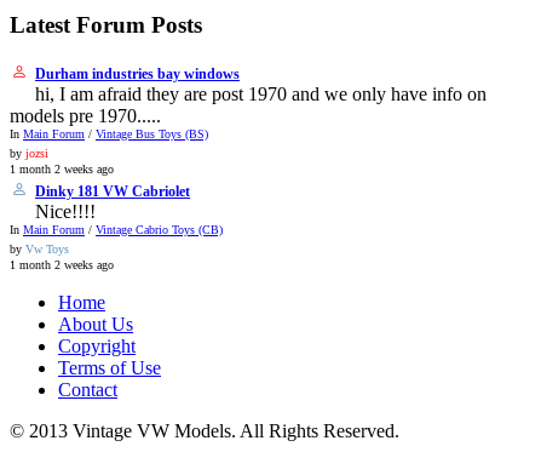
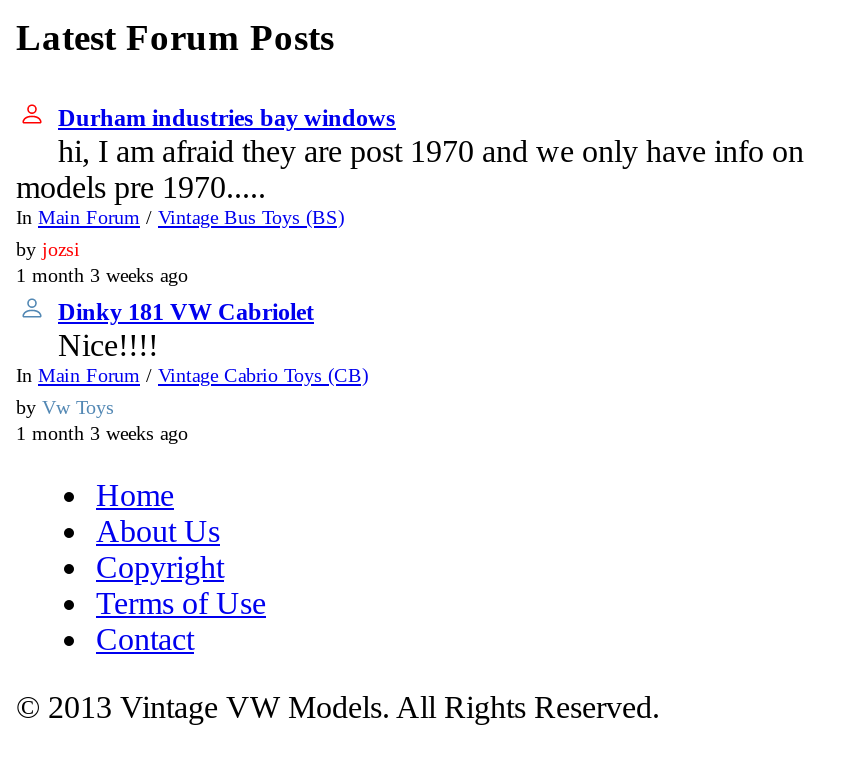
[10,162,114,176] 1 month 2 weeks ago -> [16,264,188,286] 1 month 3 weeks ago
[10,258,114,271] 1 month 2 weeks ago -> [16,422,188,444] 1 month 3 weeks ago

